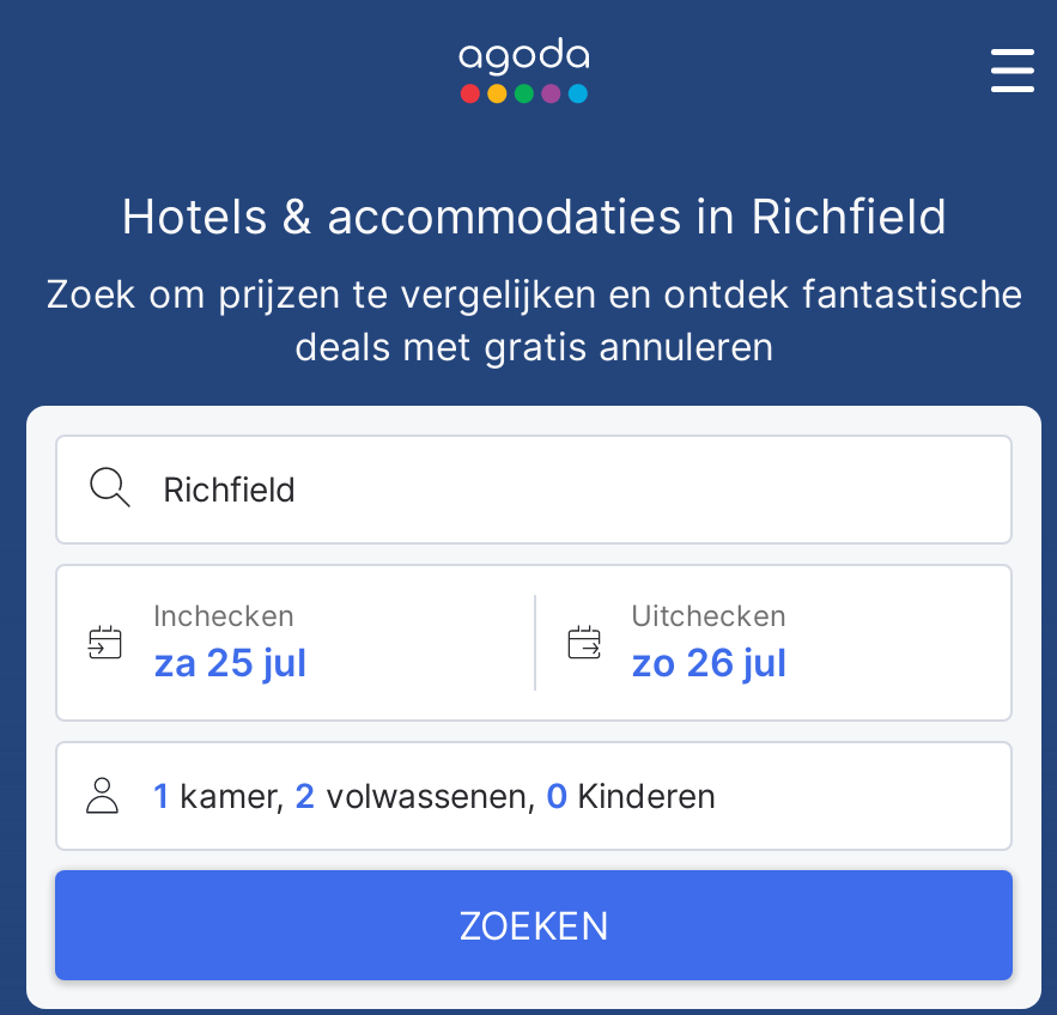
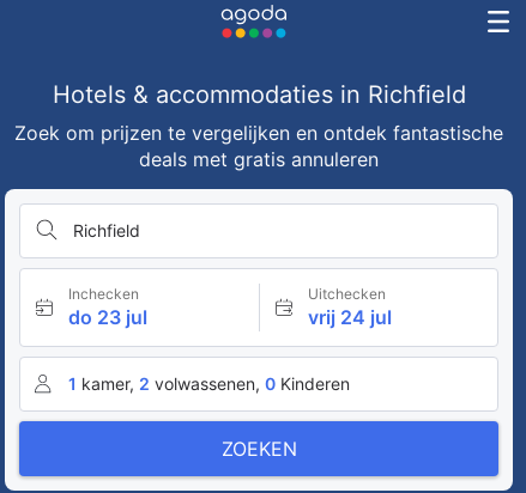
[153,638,306,686] za 25 jul -> [68,305,147,329] do 23 jul
[631,638,786,686] zo 26 jul -> [307,305,391,329] vrij 24 jul

